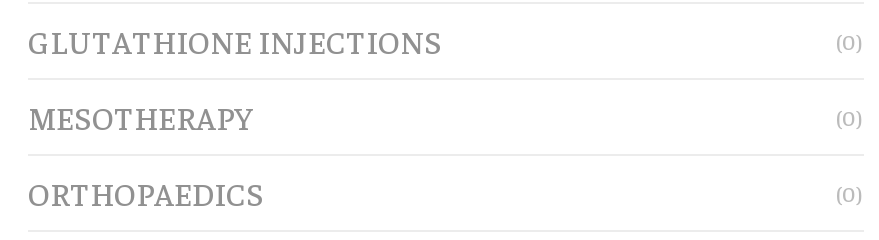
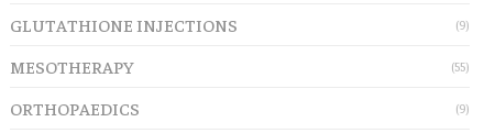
[836,26,864,54] (0) -> [455,16,470,32] (9)
[836,102,864,130] (0) -> [451,58,470,74] (55)
[836,178,864,206] (0) -> [455,100,470,115] (9)

